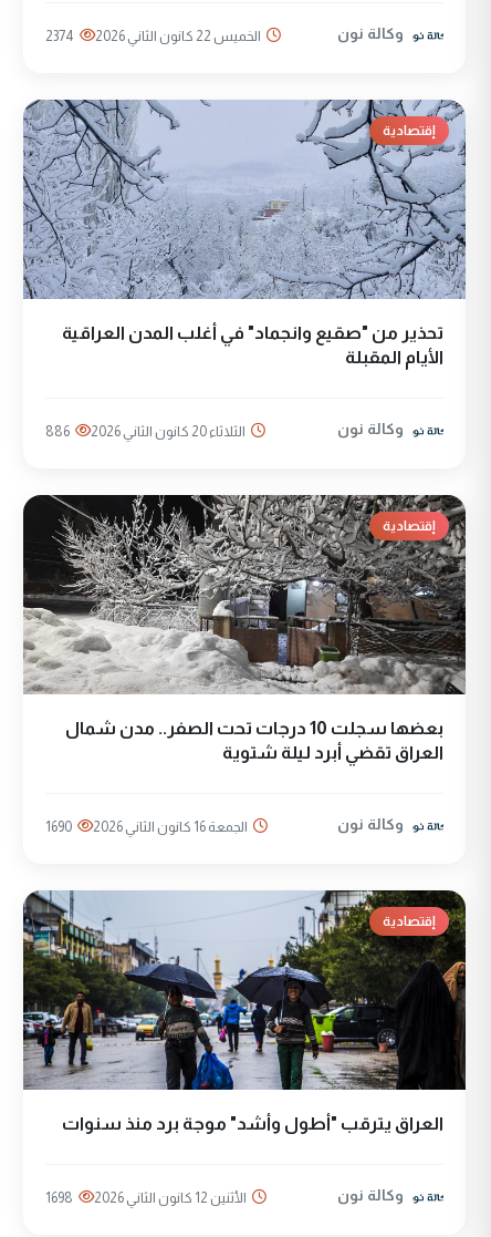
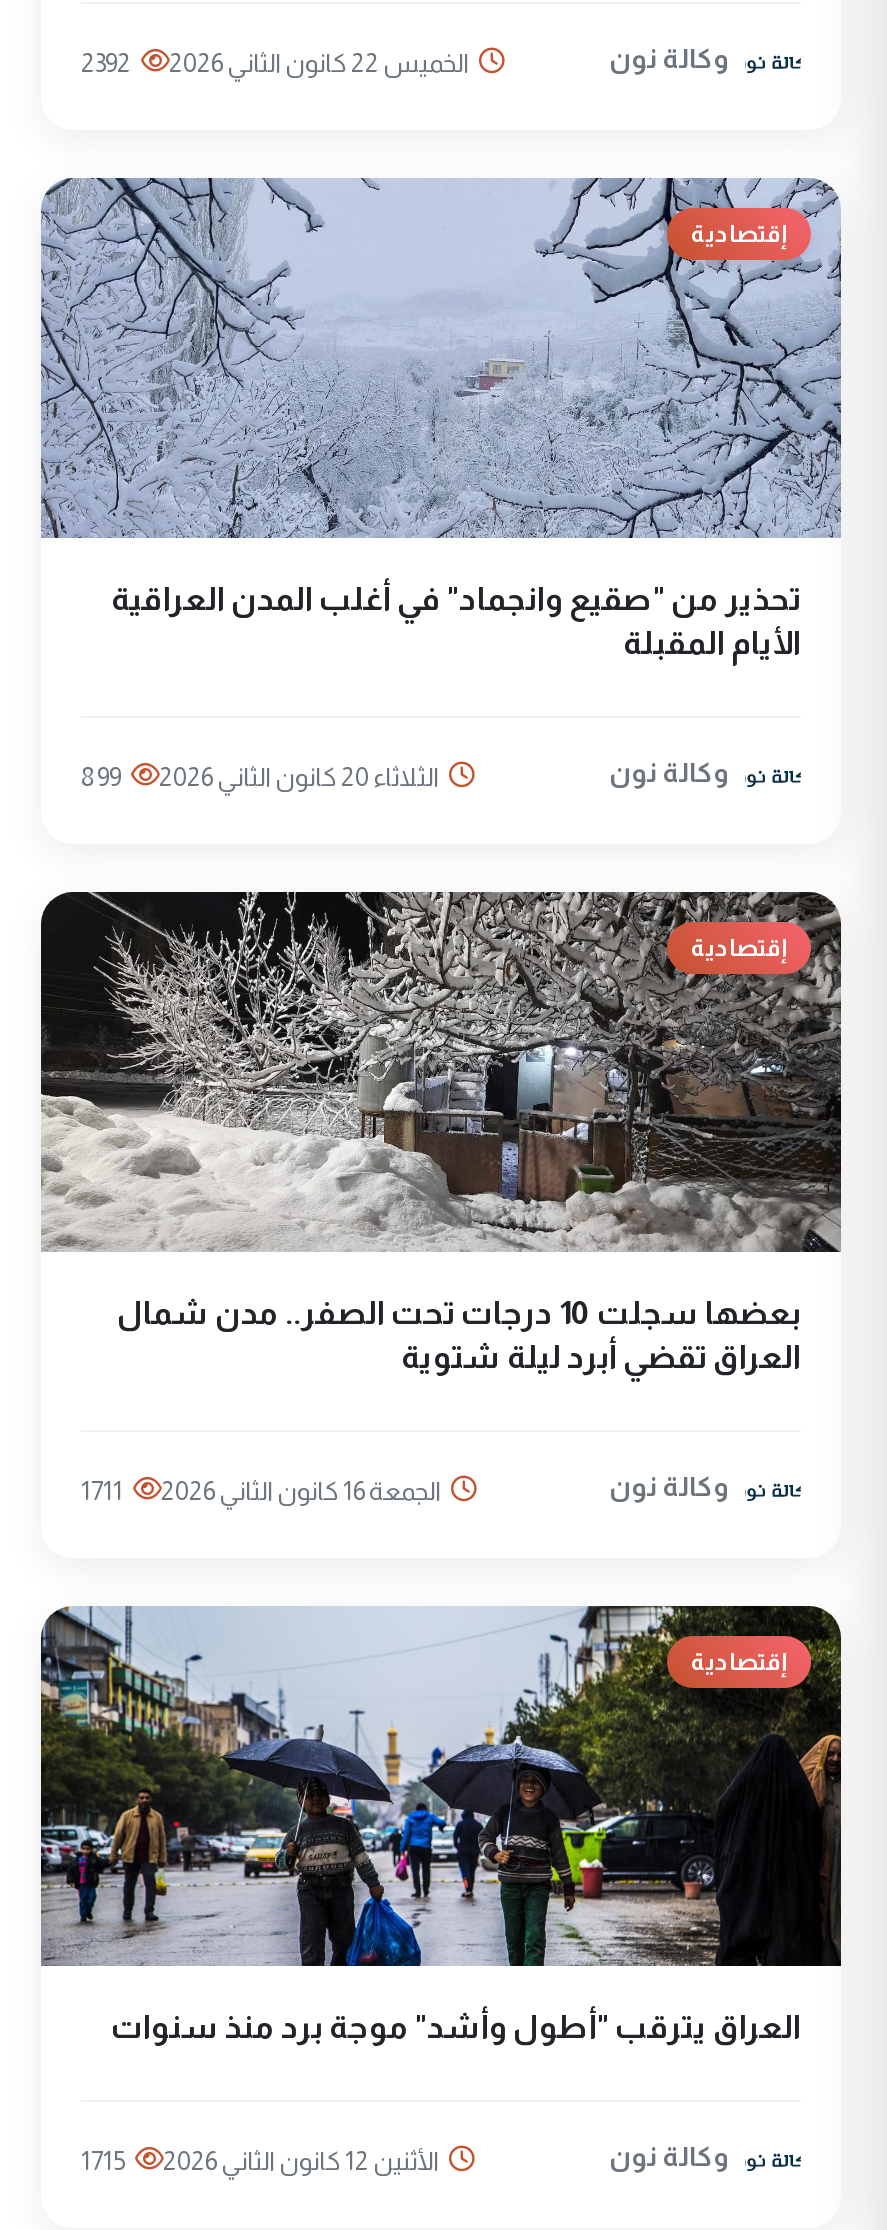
[45,27,74,44] 2374 -> [81,47,131,77] 2392
[45,422,70,439] 886 -> [81,761,121,791] 899
[45,818,72,834] 1690 -> [81,1475,123,1505] 1711
[45,1189,73,1205] 1698 -> [81,2145,125,2175] 1715

